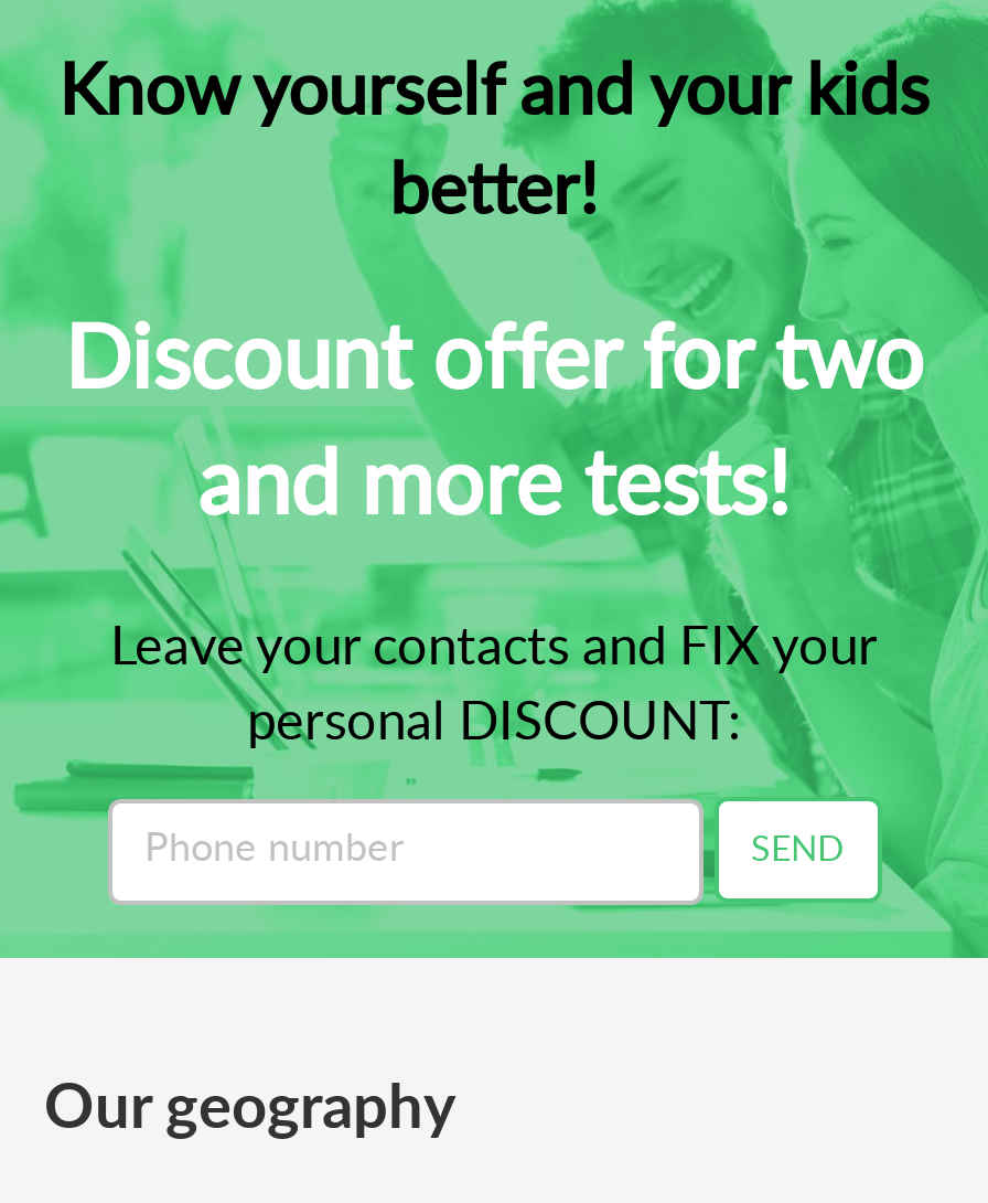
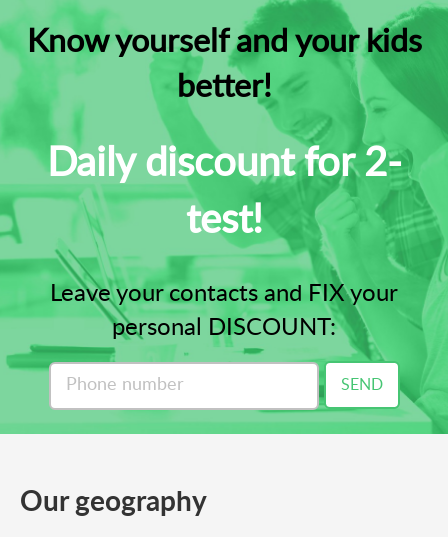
[64,319,924,533] Discount offer for two | and more tests! -> [46,144,401,241] Daily discount for 2- | test!

